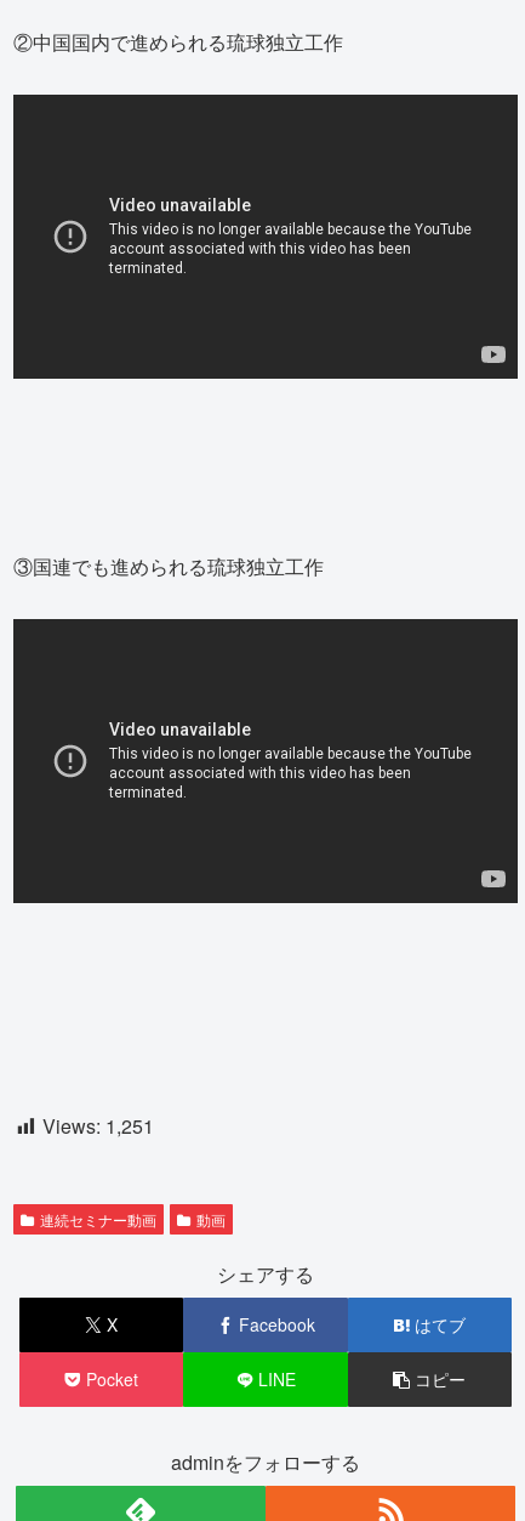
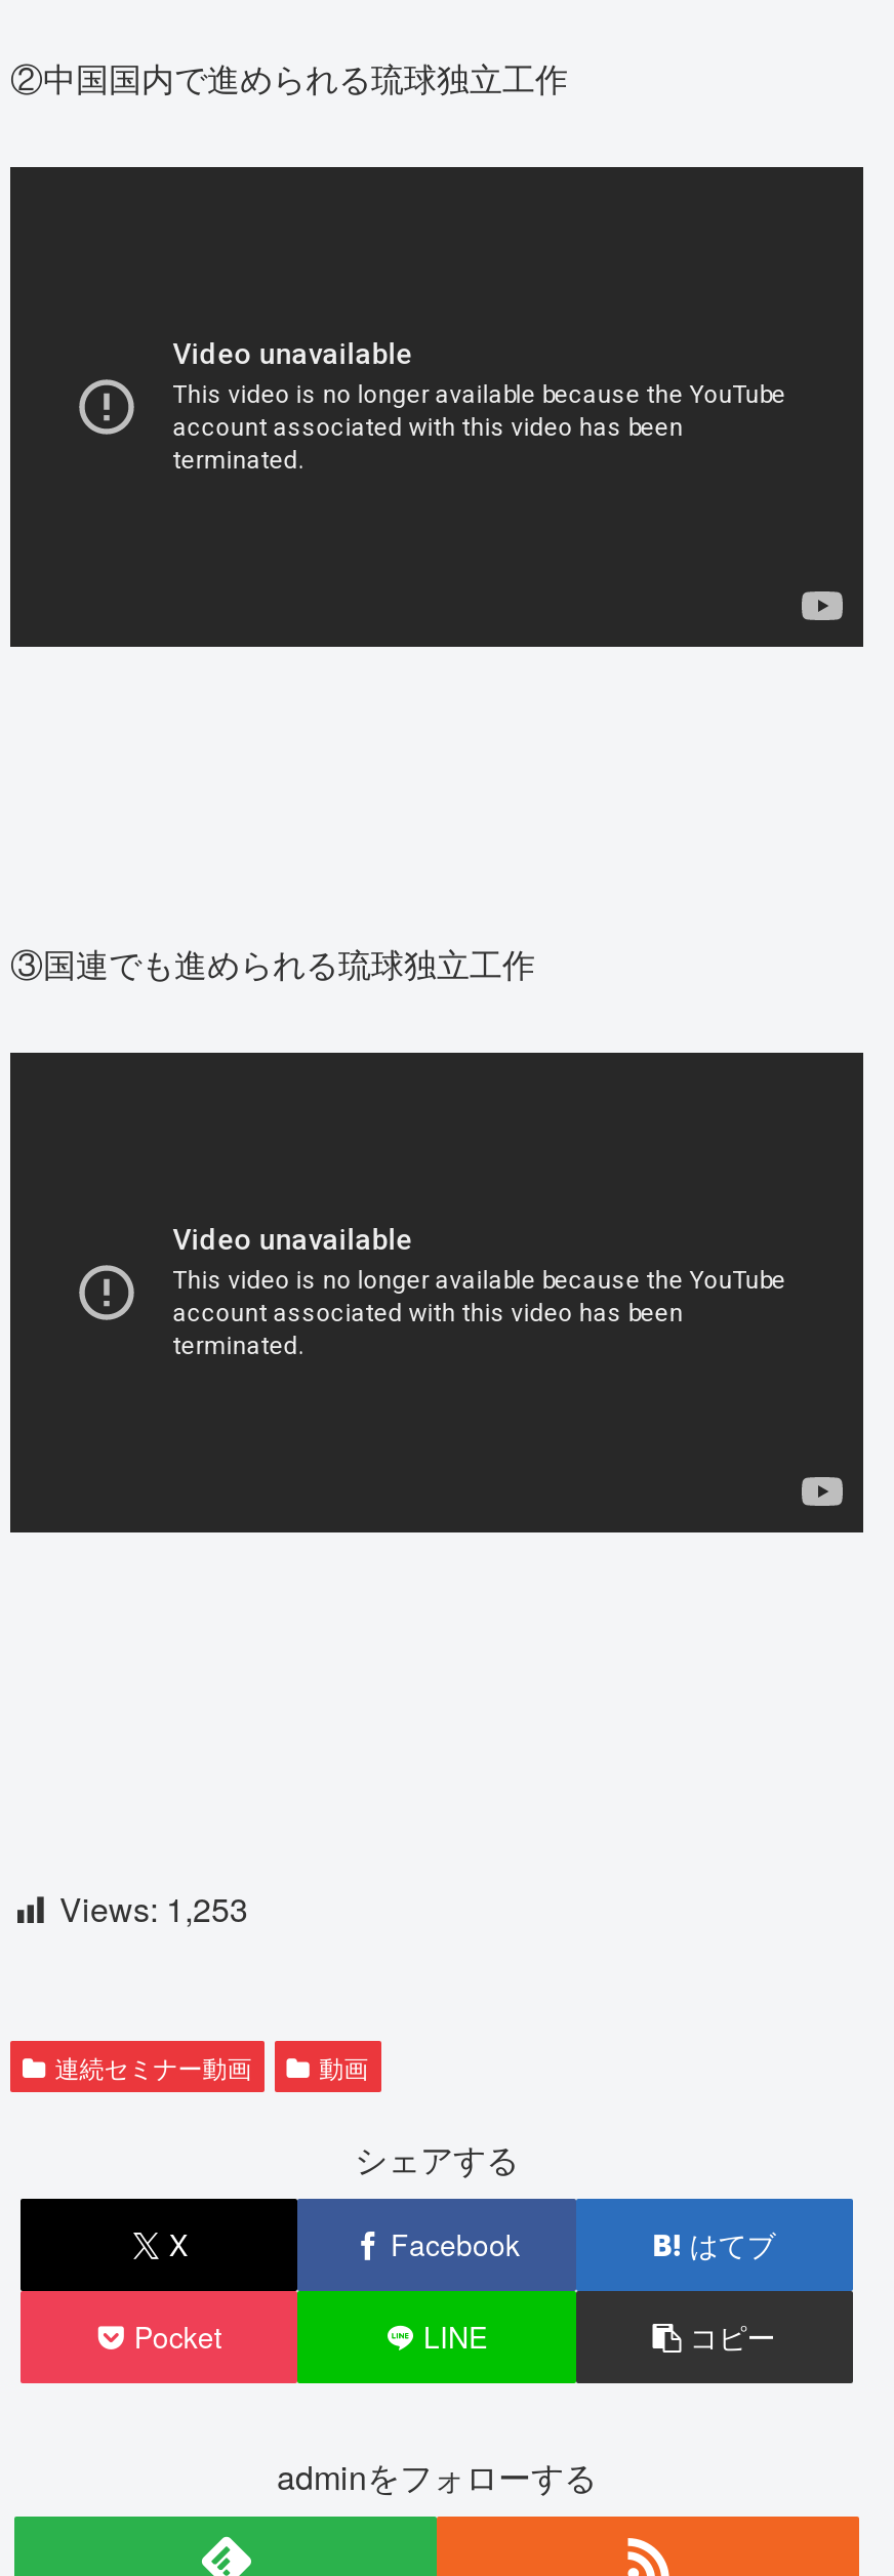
[42,1112,154,1140] Views: 1,251 -> [59,1886,248,1933] Views: 1,253

